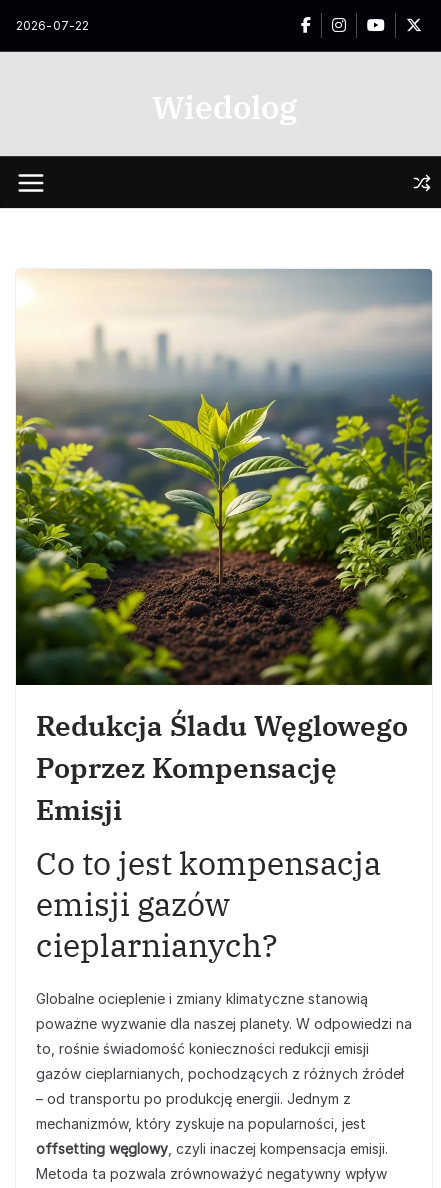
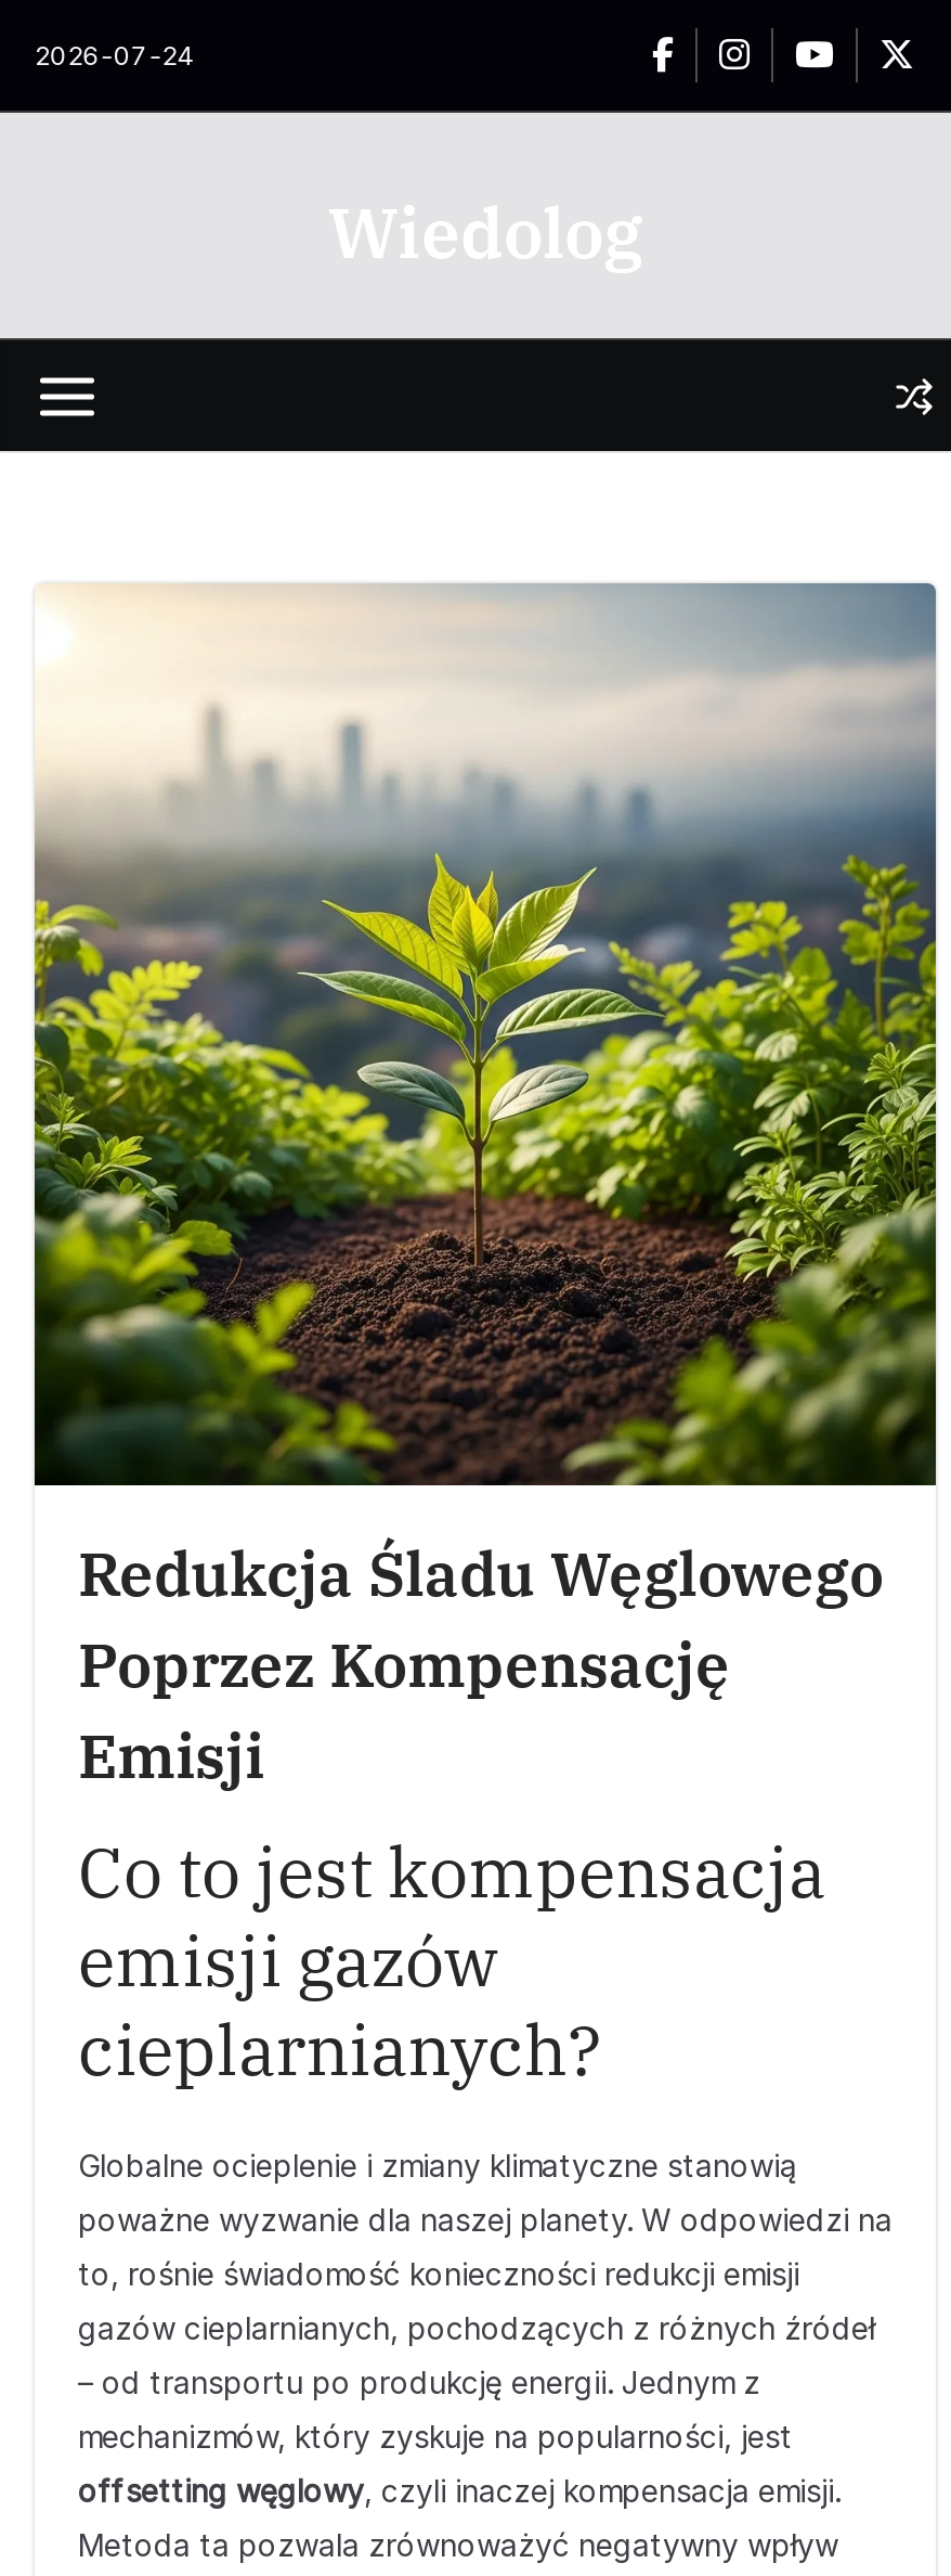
[16,18,89,33] 2026-07-22 -> [35,39,195,72] 2026-07-24

